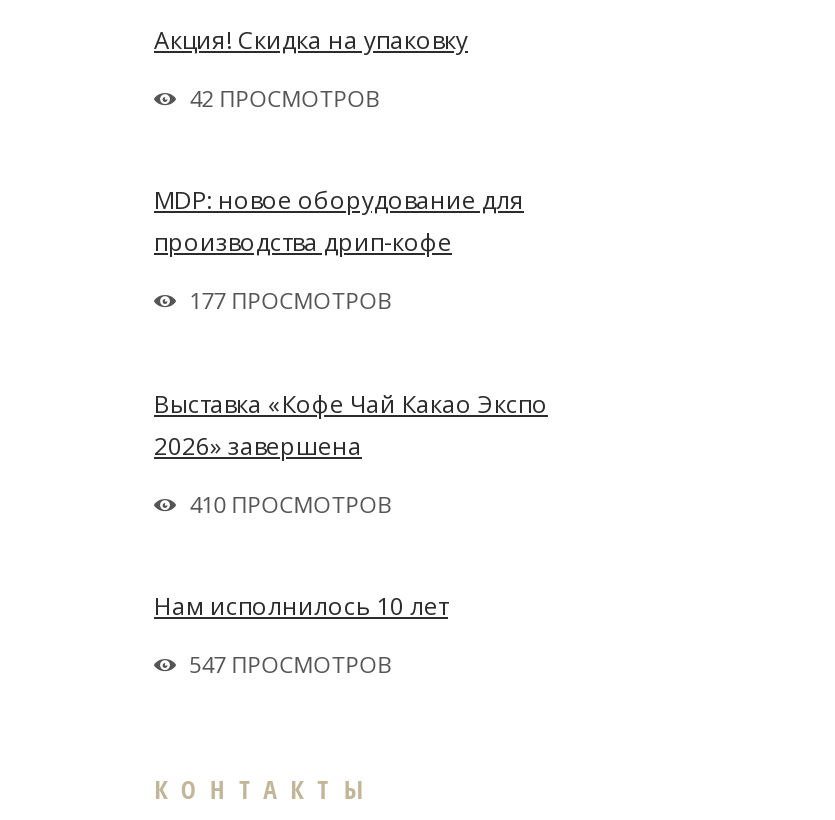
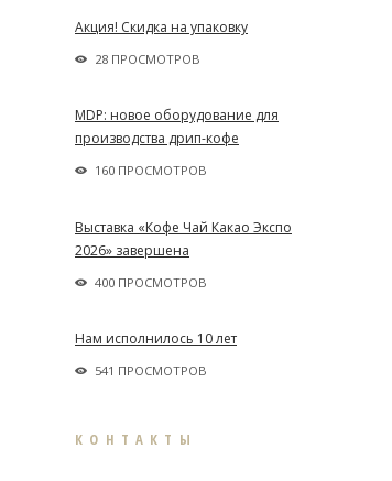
[189,83,381,113] 42 ПРОСМОТРОВ -> [94,51,200,67] 28 ПРОСМОТРОВ
[189,286,393,316] 177 ПРОСМОТРОВ -> [94,162,207,179] 160 ПРОСМОТРОВ
[189,488,393,518] 410 ПРОСМОТРОВ -> [94,274,207,290] 400 ПРОСМОТРОВ
[189,649,393,679] 547 ПРОСМОТРОВ -> [94,362,207,379] 541 ПРОСМОТРОВ

